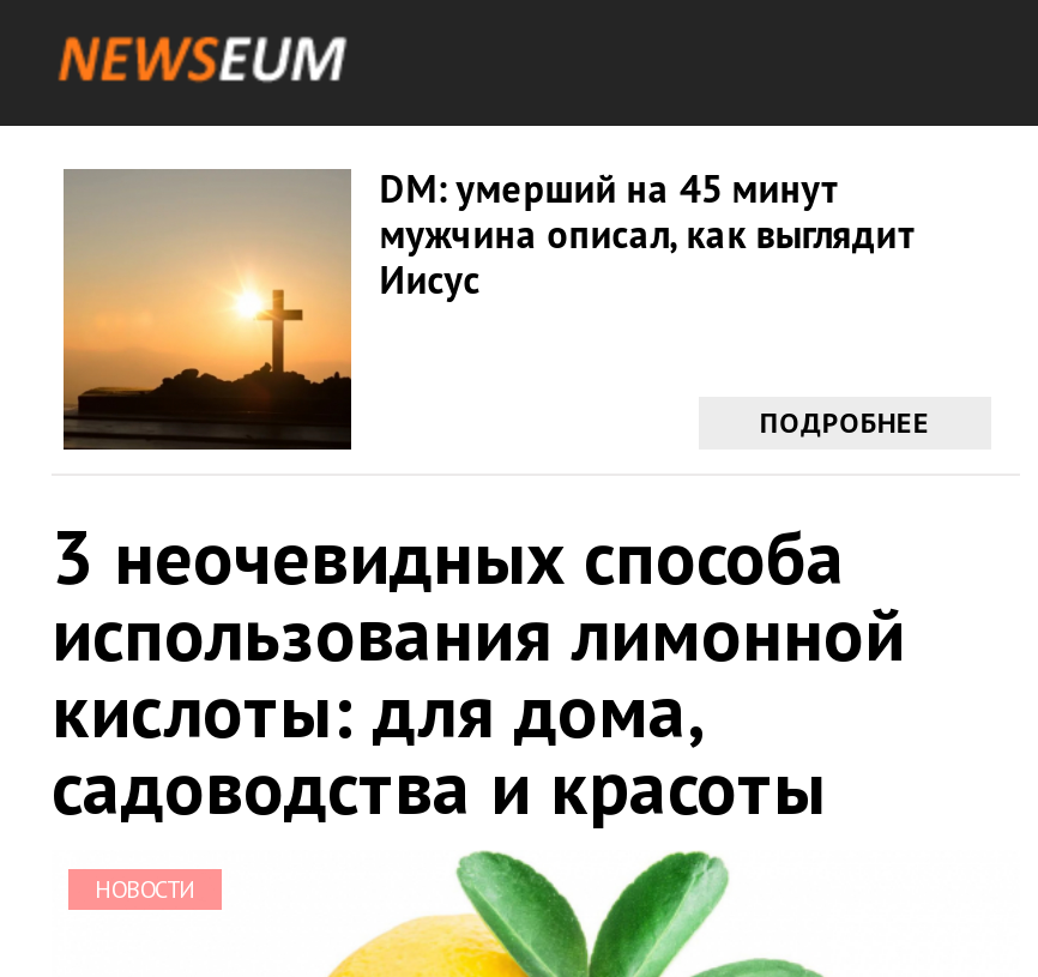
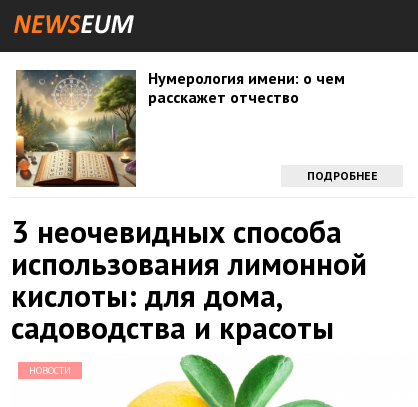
[61,164,919,452] [image] | DM: умерший на 45 минут | мужчина описал, как выглядит | Иисус -> [15,68,345,188] [image] | Нумерология имени: о чем | расскажет отчество

